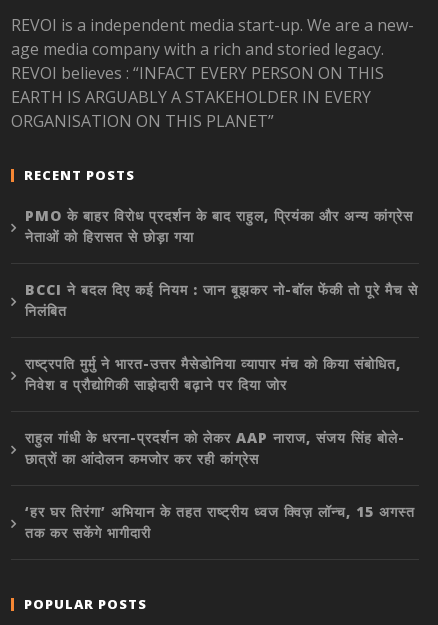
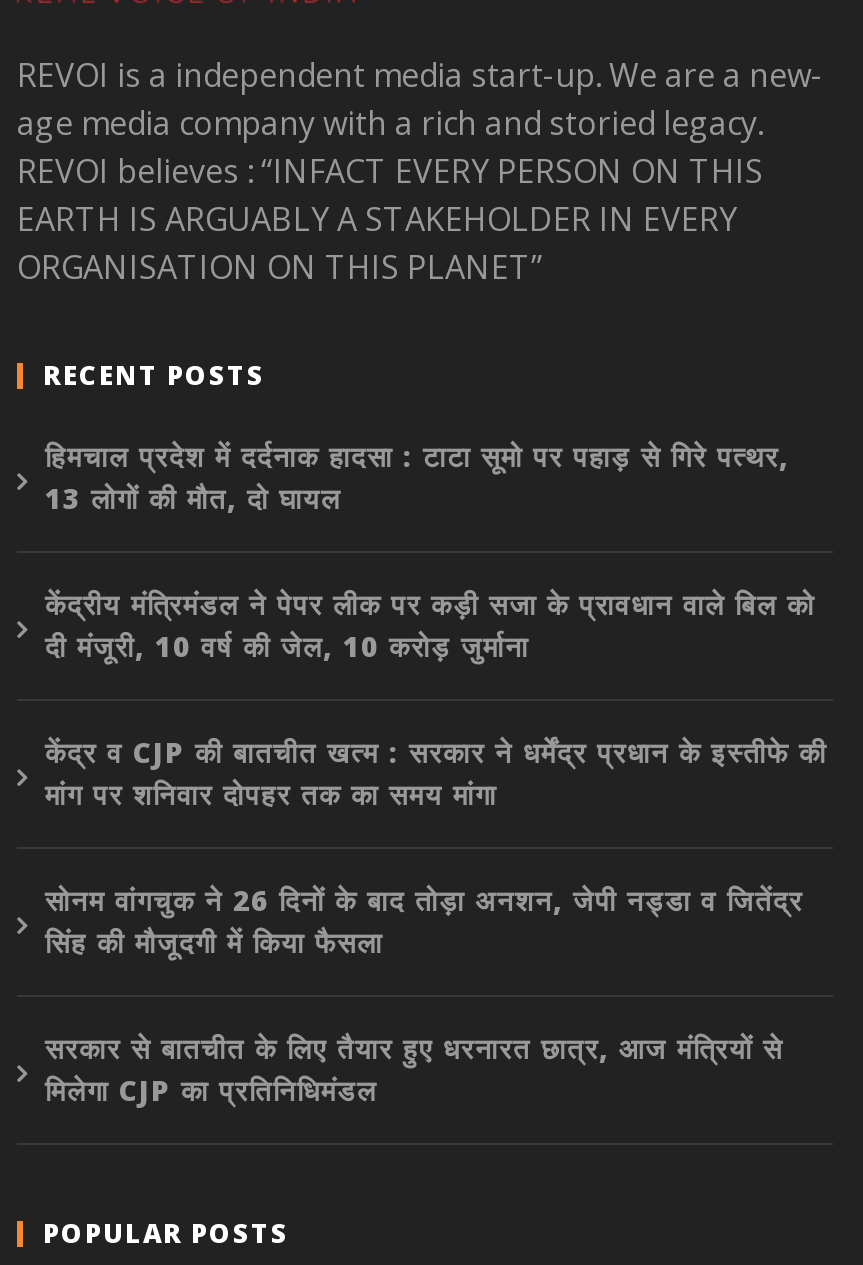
[25,206,413,246] PMO के बाहर विरोध प्रदर्शन के बाद राहुल, प्रियंका और अन्य कांग्रेस | नेताओं को हिरासत से छोड़ा गया -> [45,437,789,517] हिमचाल प्रदेश में दर्दनाक हादसा : टाटा सूमो पर पहाड़ से गिरे पत्थर, | 13 लोगों की मौत, दो घायल
[25,280,418,320] BCCI ने बदल दिए कई नियम : जान बूझकर नो-बॉल फेंकी तो पूरे मैच से | निलंबित -> [45,585,815,665] केंद्रीय मंत्रिमंडल ने पेपर लीक पर कड़ी सजा के प्रावधान वाले बिल को | दी मंजूरी, 10 वर्ष की जेल, 10 करोड़ जुर्माना
[25,354,401,394] राष्ट्रपति मुर्मु ने भारत-उत्तर मैसेडोनिया व्यापार मंच को किया संबोधित, | निवेश व प्रौद्योगिकी साझेदारी बढ़ाने पर दिया जोर -> [45,733,827,813] केंद्र व CJP की बातचीत खत्म : सरकार ने धर्मेंद्र प्रधान के इस्तीफे की | मांग पर शनिवार दोपहर तक का समय मांगा
[25,428,405,468] राहुल गांधी के धरना-प्रदर्शन को लेकर AAP नाराज, संजय सिंह बोले- | छात्रों का आंदोलन कमजोर कर रही कांग्रेस -> [45,881,803,961] सोनम वांगचुक ने 26 दिनों के बाद तोड़ा अनशन, जेपी नड्डा व जितेंद्र | सिंह की मौजूदगी में किया फैसला
[25,502,415,542] ‘हर घर तिरंगा’ अभियान के तहत राष्ट्रीय ध्वज क्विज़ लॉन्च, 15 अगस्त | तक कर सकेंगे भागीदारी -> [45,1029,783,1109] सरकार से बातचीत के लिए तैयार हुए धरनारत छात्र, आज मंत्रियों से | मिलेगा CJP का प्रतिनिधिमंडल

